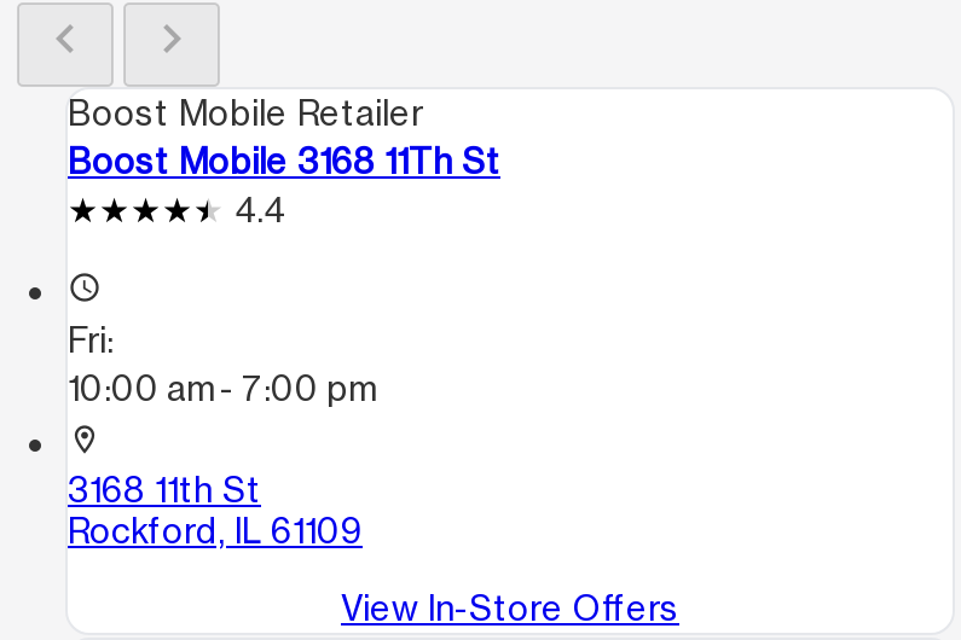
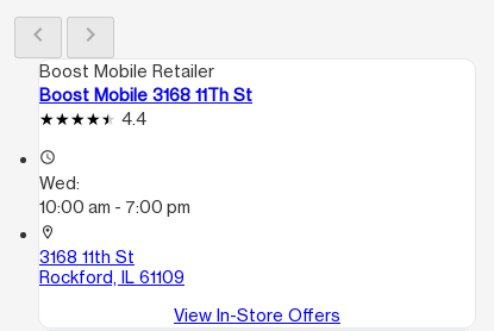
[68,319,121,360] Fri: -> [39,173,83,193] Wed:

